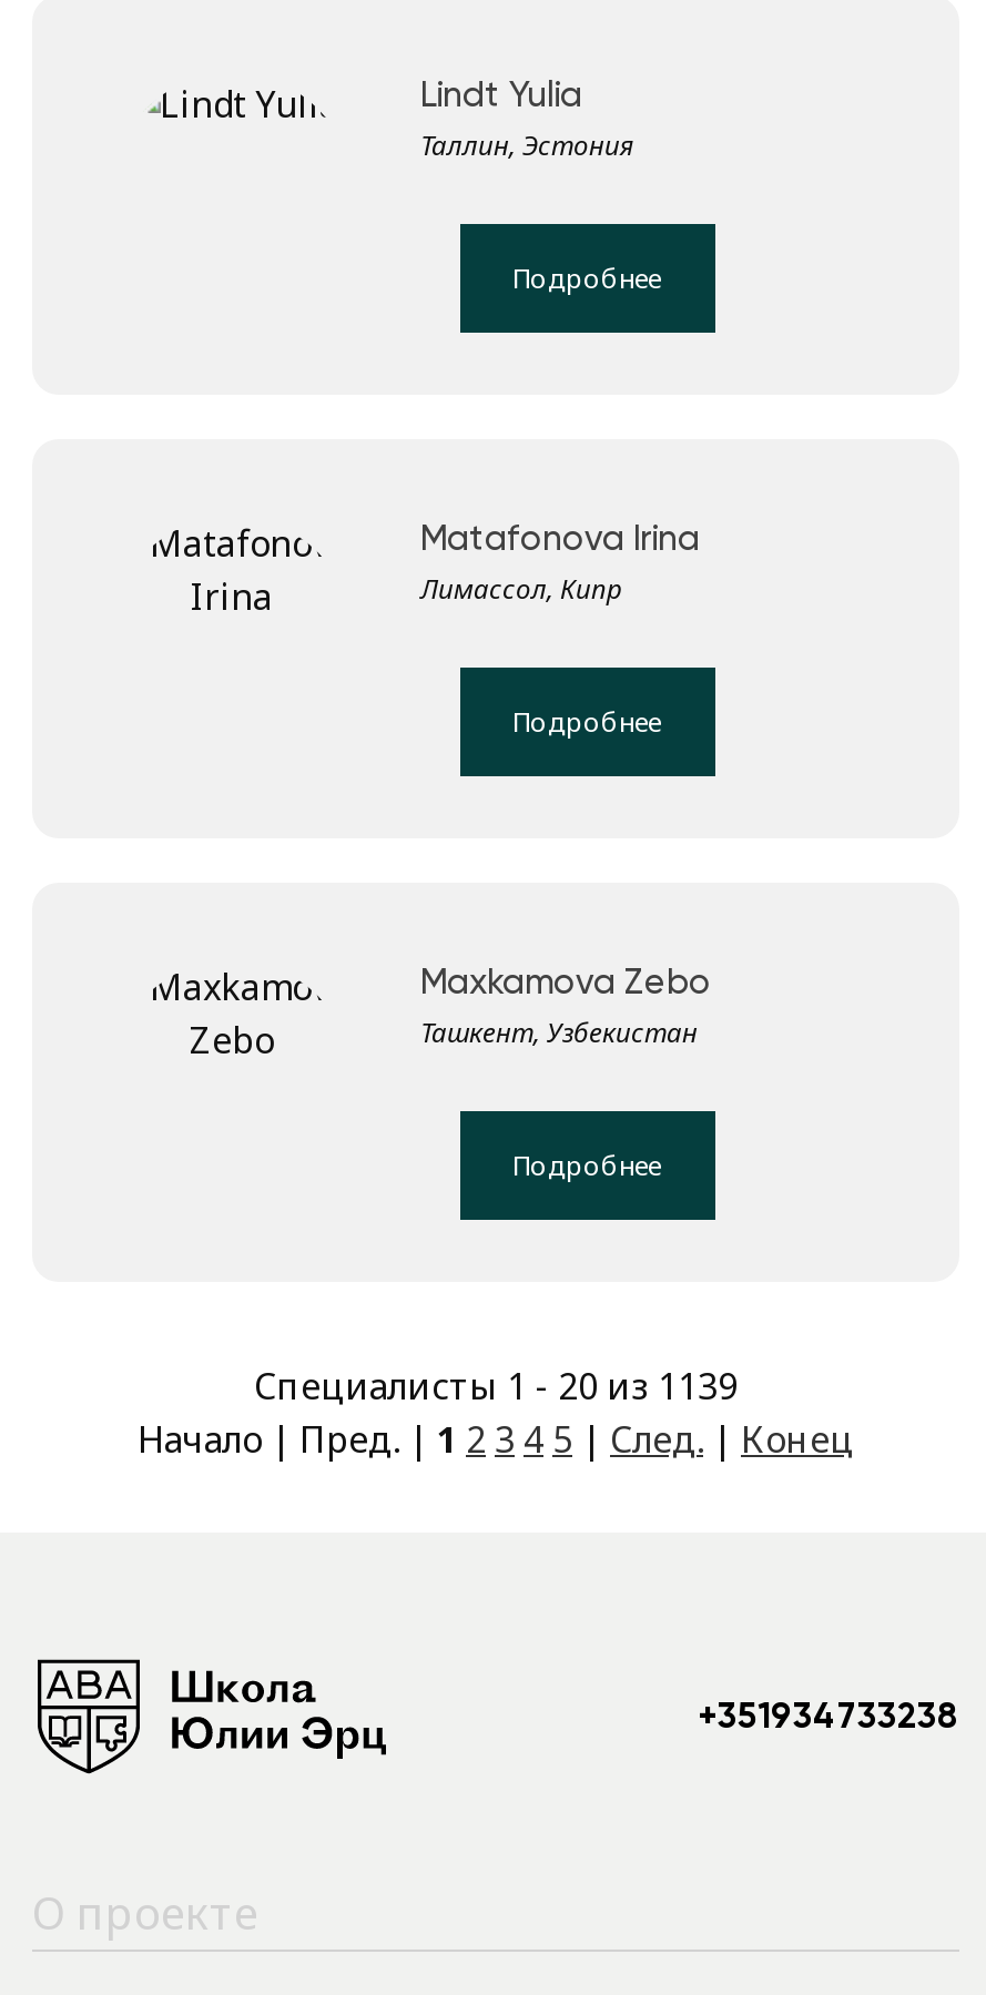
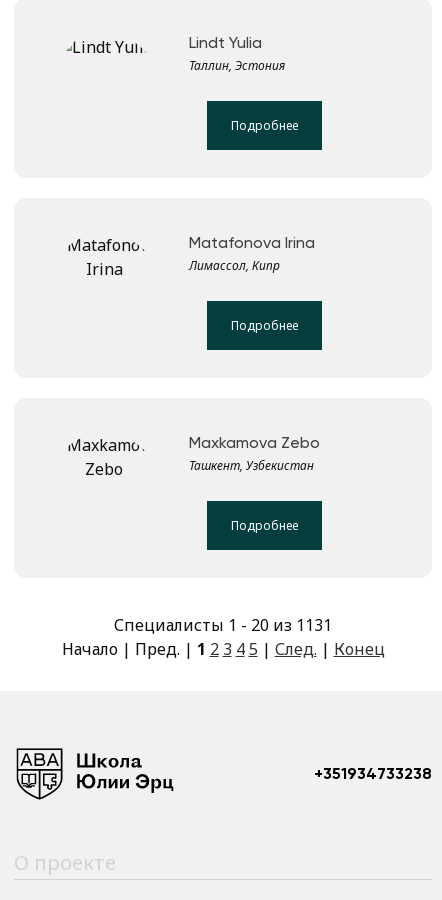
[254,1362,738,1411] Специалисты 1 - 20 из 1139 -> [114,614,332,636] Специалисты 1 - 20 из 1131

